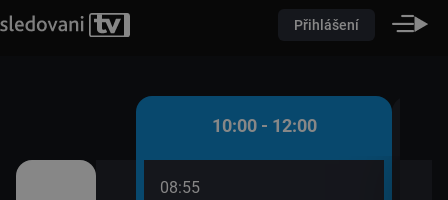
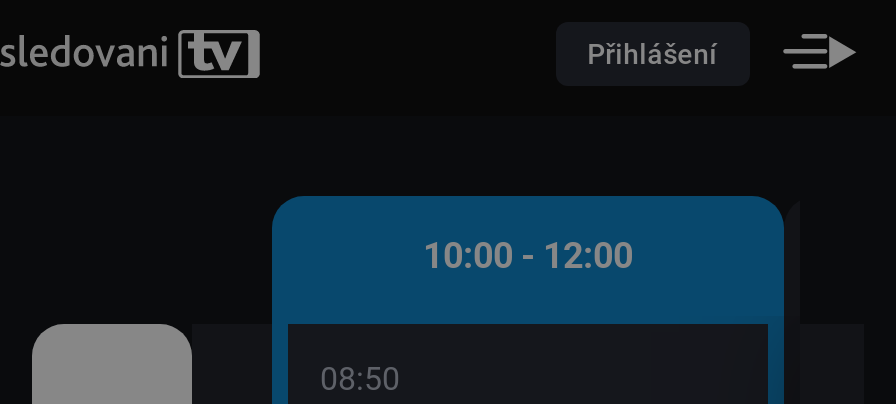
[160,178,200,197] 08:55 -> [320,360,400,398] 08:50

